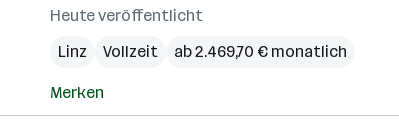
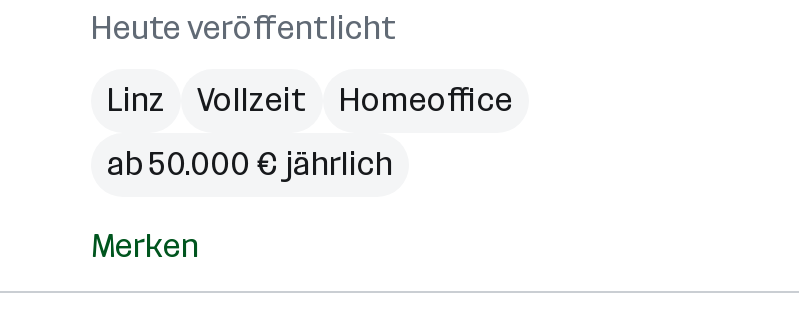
[174,42,347,61] ab 2.469,70 € monatlich -> [107,81,513,183] Homeoffice | ab 50.000 € jährlich

